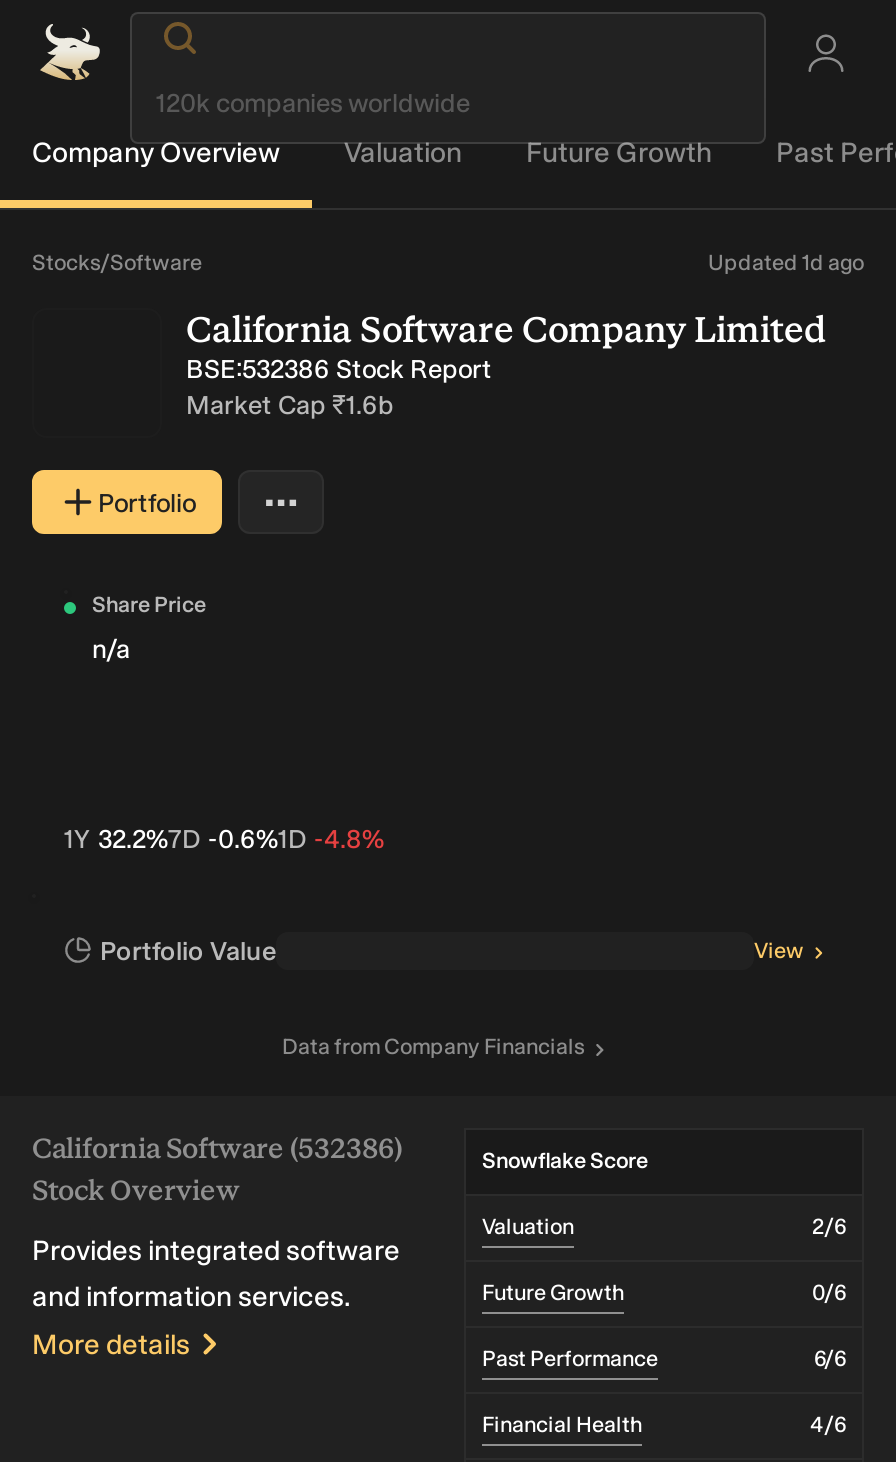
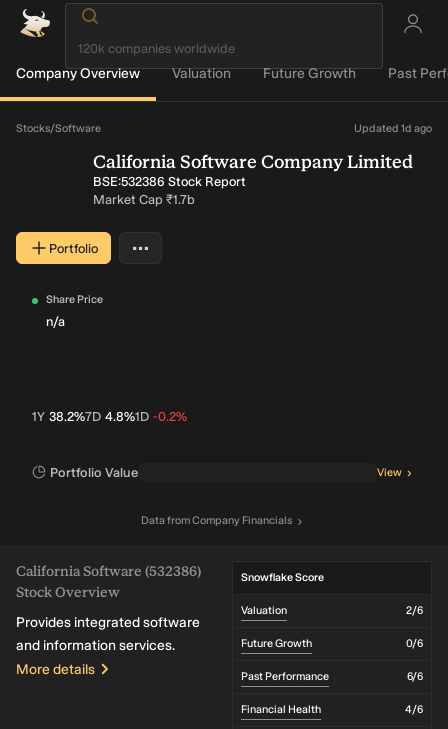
[186,390,394,420] Market Cap ₹1.6b -> [93,192,195,207] Market Cap ₹1.7b
[64,824,384,854] 1Y 32.2%7D -0.6%1D -4.8% -> [32,409,187,424] 1Y 38.2%7D 4.8%1D -0.2%

